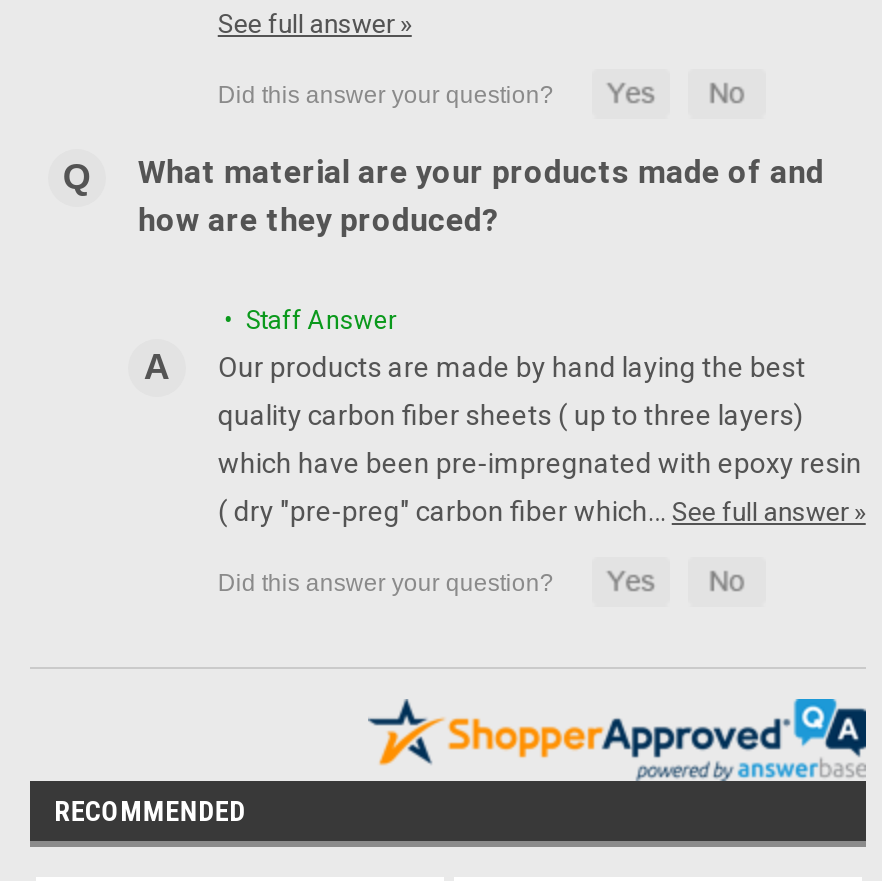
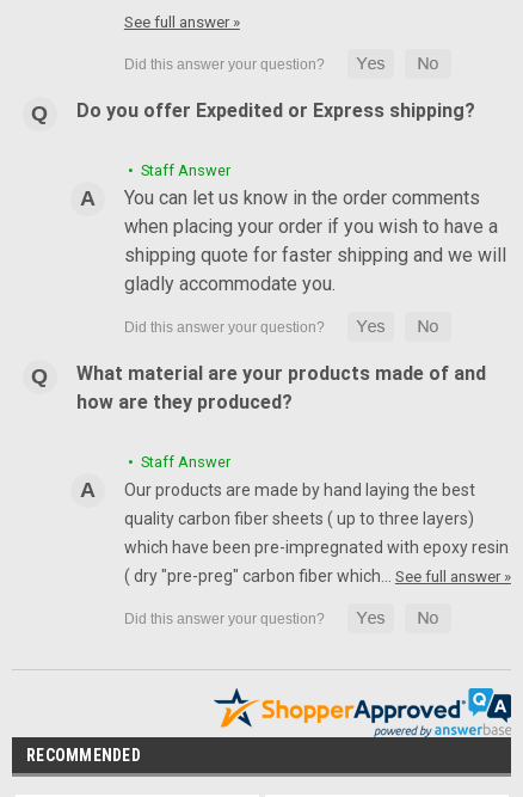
none -> [76,99,506,295] Do you offer Expedited or Express shipping? | • Staff Answer | You can let us know in the order comments | when placing your order if you wish to have a | shipping quote for faster shipping and we will | gladly accommodate you.

